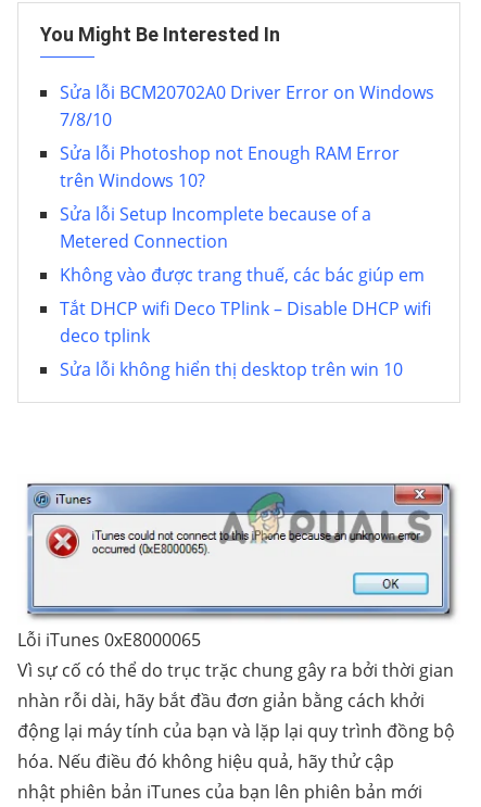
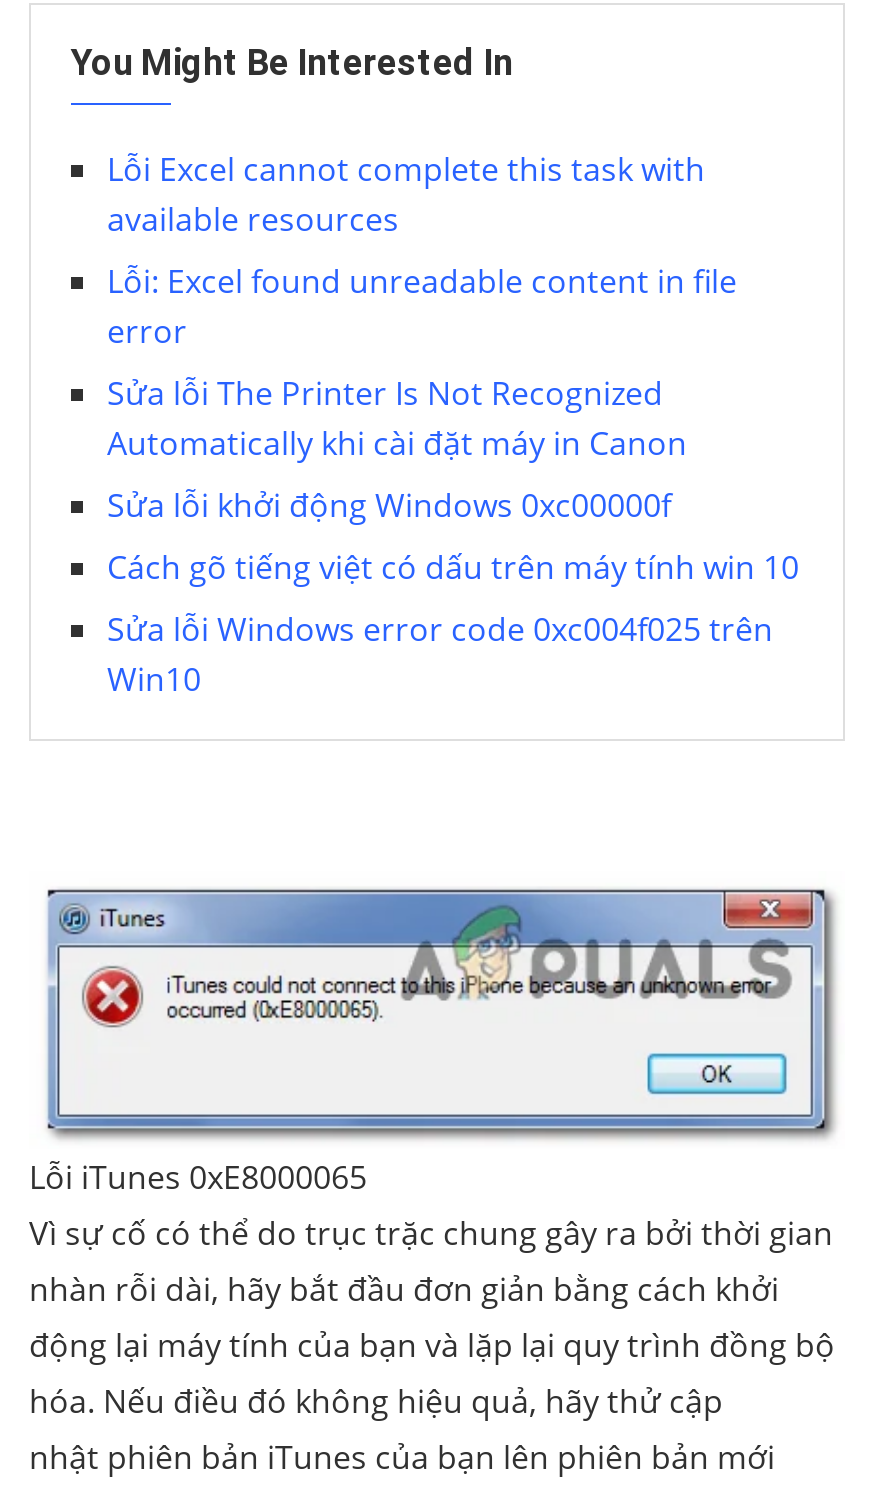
[60,80,434,381] Sửa lỗi BCM20702A0 Driver Error on Windows | 7/8/10 | Sửa lỗi Photoshop not Enough RAM Error | trên Windows 10? | Sửa lỗi Setup Incomplete because of a | Metered Connection | Không vào được trang thuế, các bác giúp em | Tắt DHCP wifi Deco TPlink – Disable DHCP wifi | deco tplink | Sửa lỗi không hiển thị desktop trên win 10 -> [107,147,799,701] Lỗi Excel cannot complete this task with | available resources | Lỗi: Excel found unreadable content in file | error | Sửa lỗi The Printer Is Not Recognized | Automatically khi cài đặt máy in Canon | Sửa lỗi khởi động Windows 0xc00000f | Cách gõ tiếng việt có dấu trên máy tính win 10 | Sửa lỗi Windows error code 0xc004f025 trên | Win10

